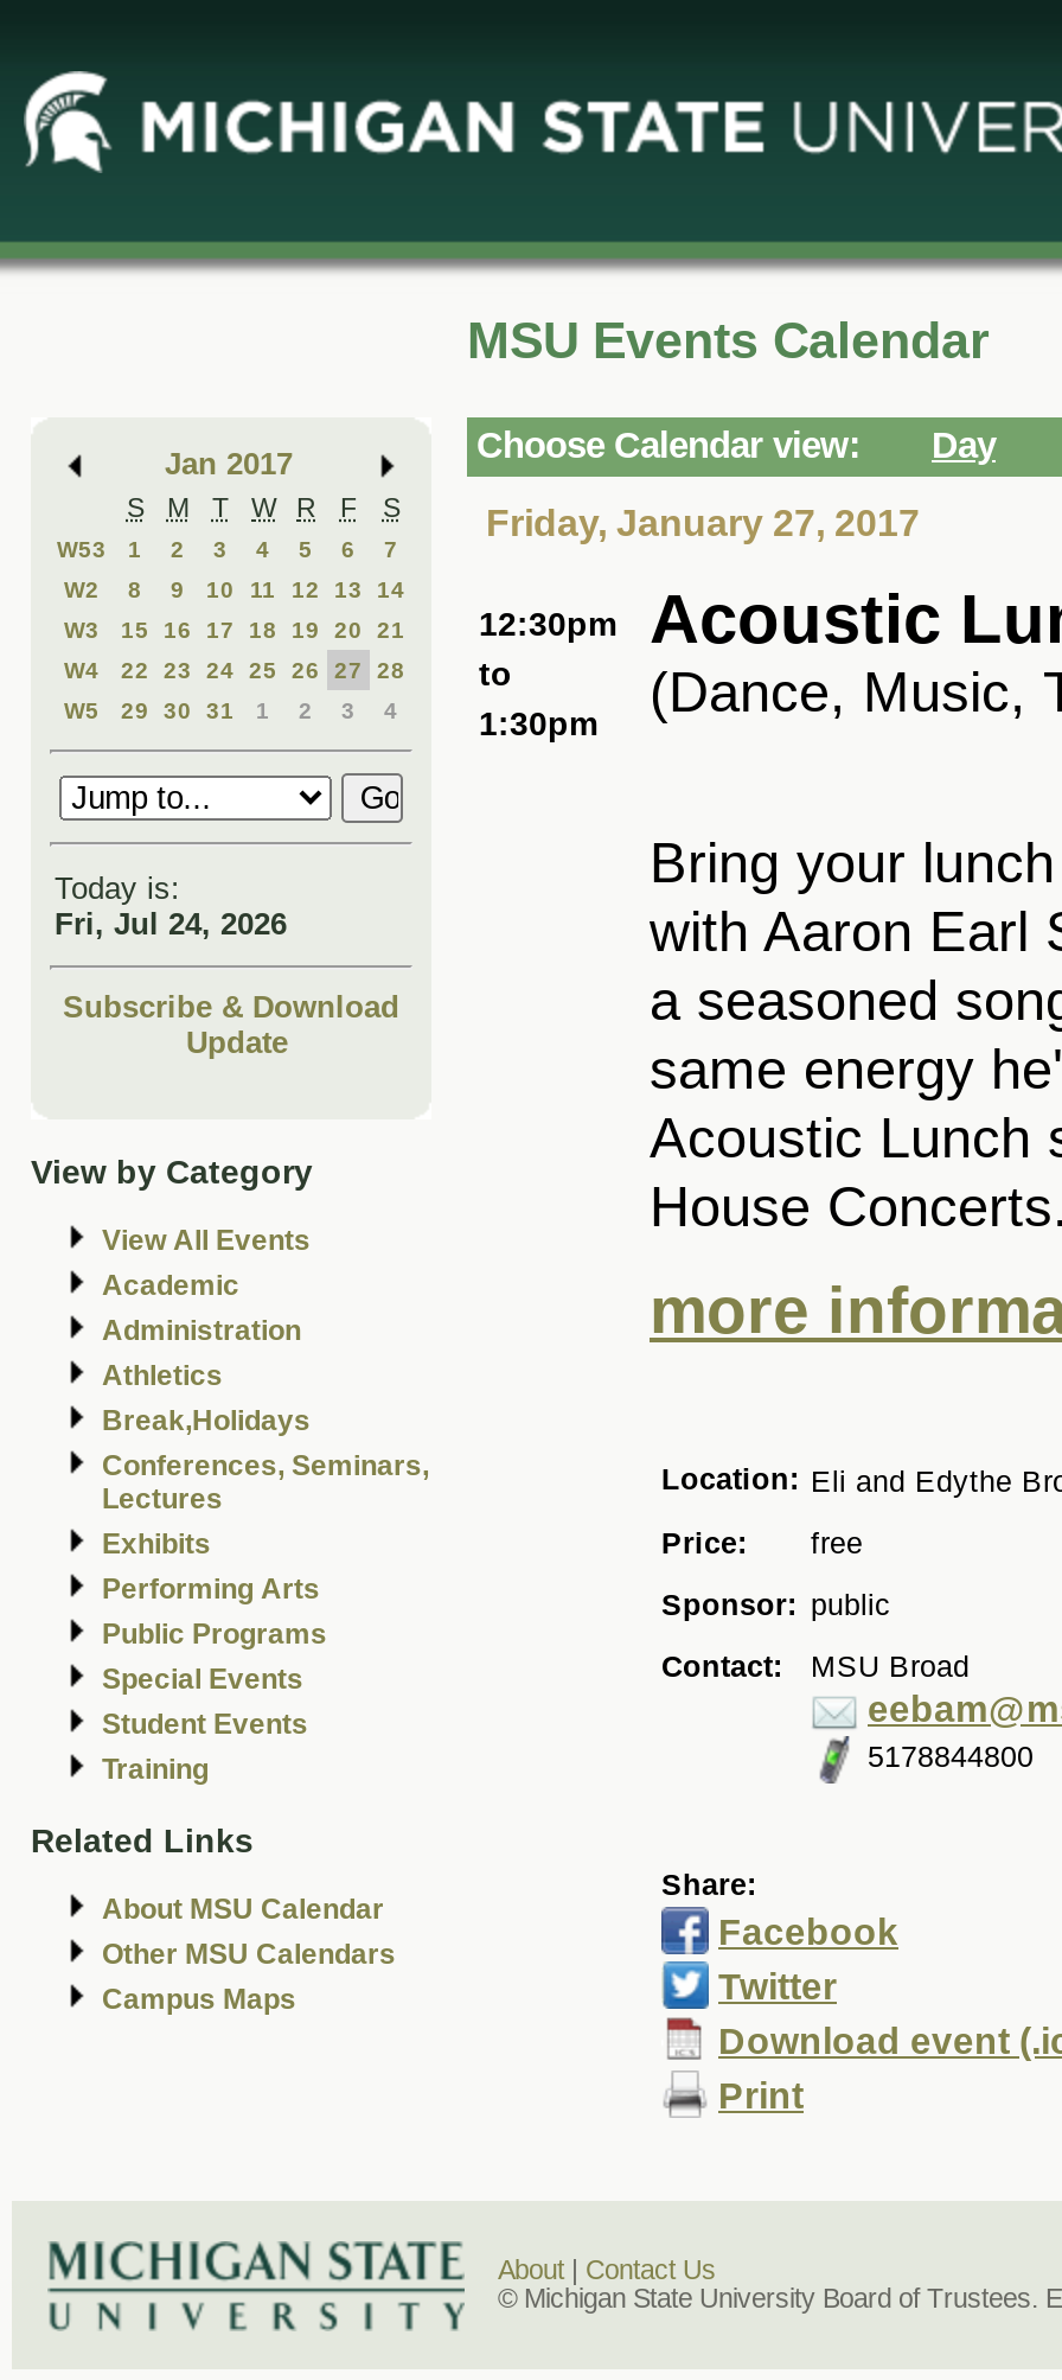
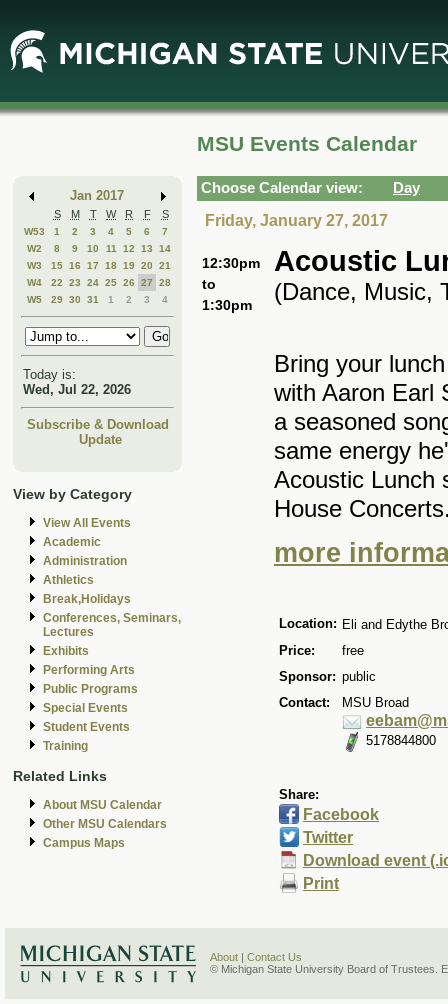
[55,907,287,942] Fri, Jul 24, 2026 -> [23,382,131,397] Wed, Jul 22, 2026

